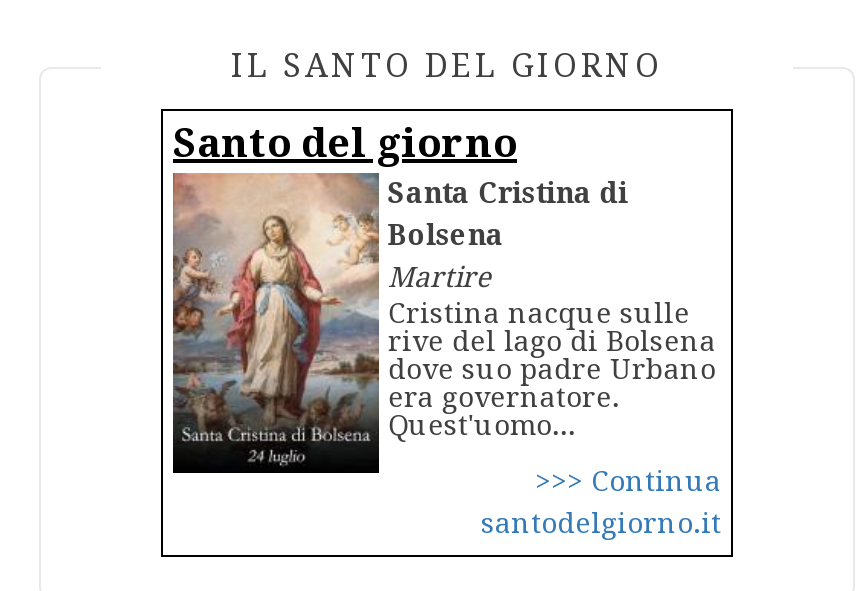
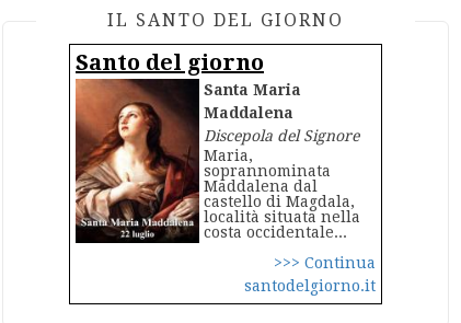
[173,173,716,465] [image] | Santa Cristina di | Bolsena | Martire | Cristina nacque sulle | rive del lago di Bolsena | dove suo padre Urbano | era governatore. | Quest'uomo... -> [76,79,360,241] [image] | Santa Maria | Maddalena | Discepola del Signore | Maria, | soprannominata | Maddalena dal | castello di Magdala, | località situata nella | costa occidentale...

